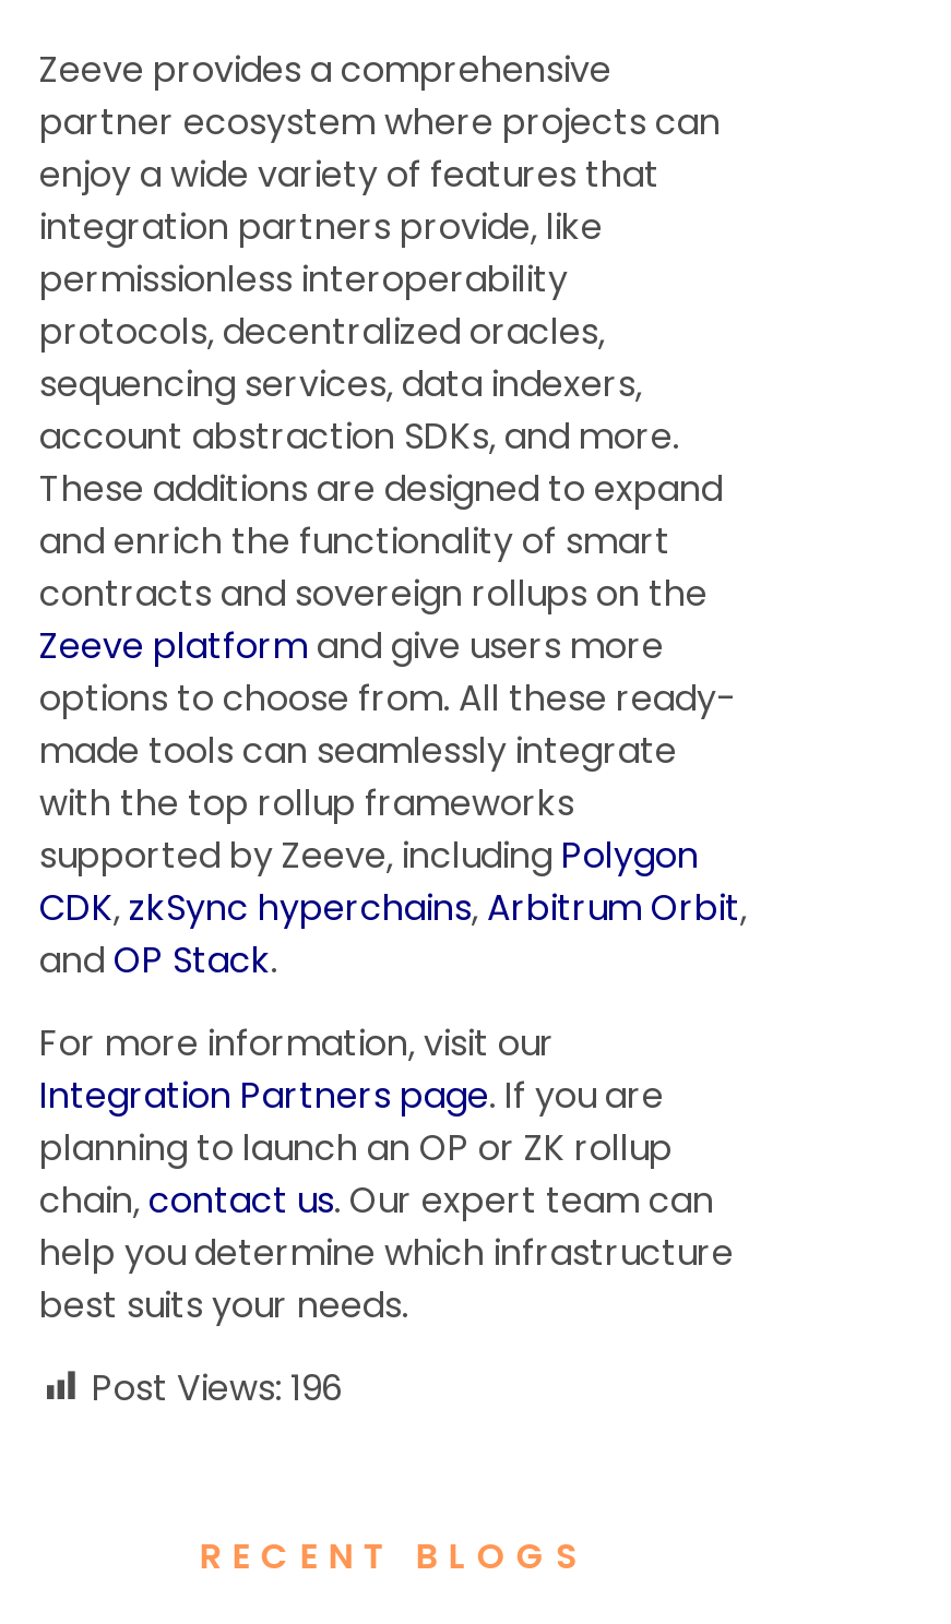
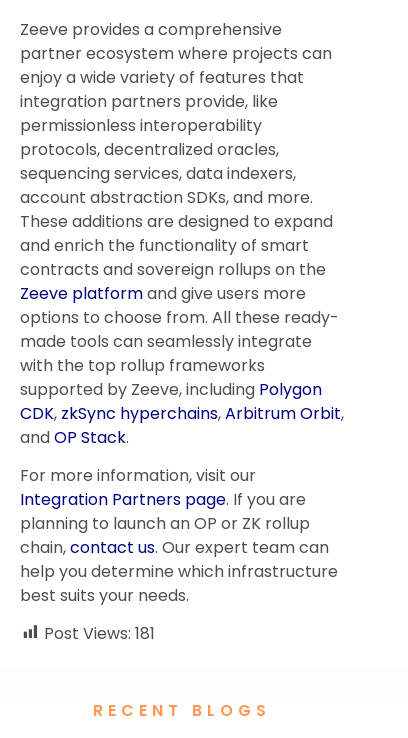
[92,1363,343,1413] Post Views: 196 -> [44,622,155,645] Post Views: 181

